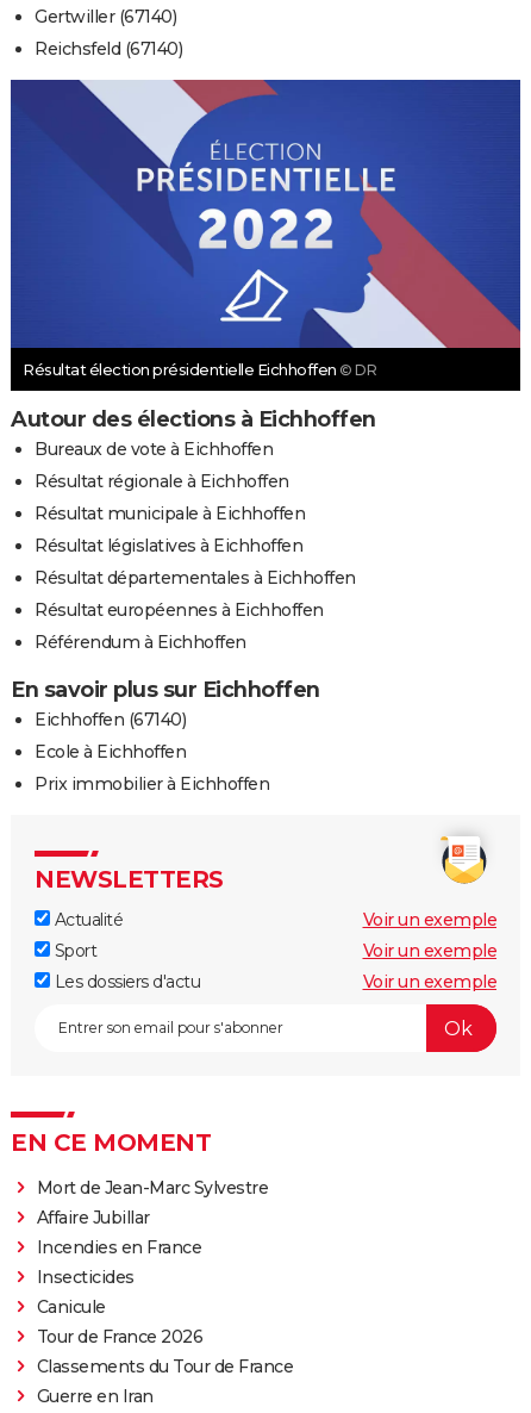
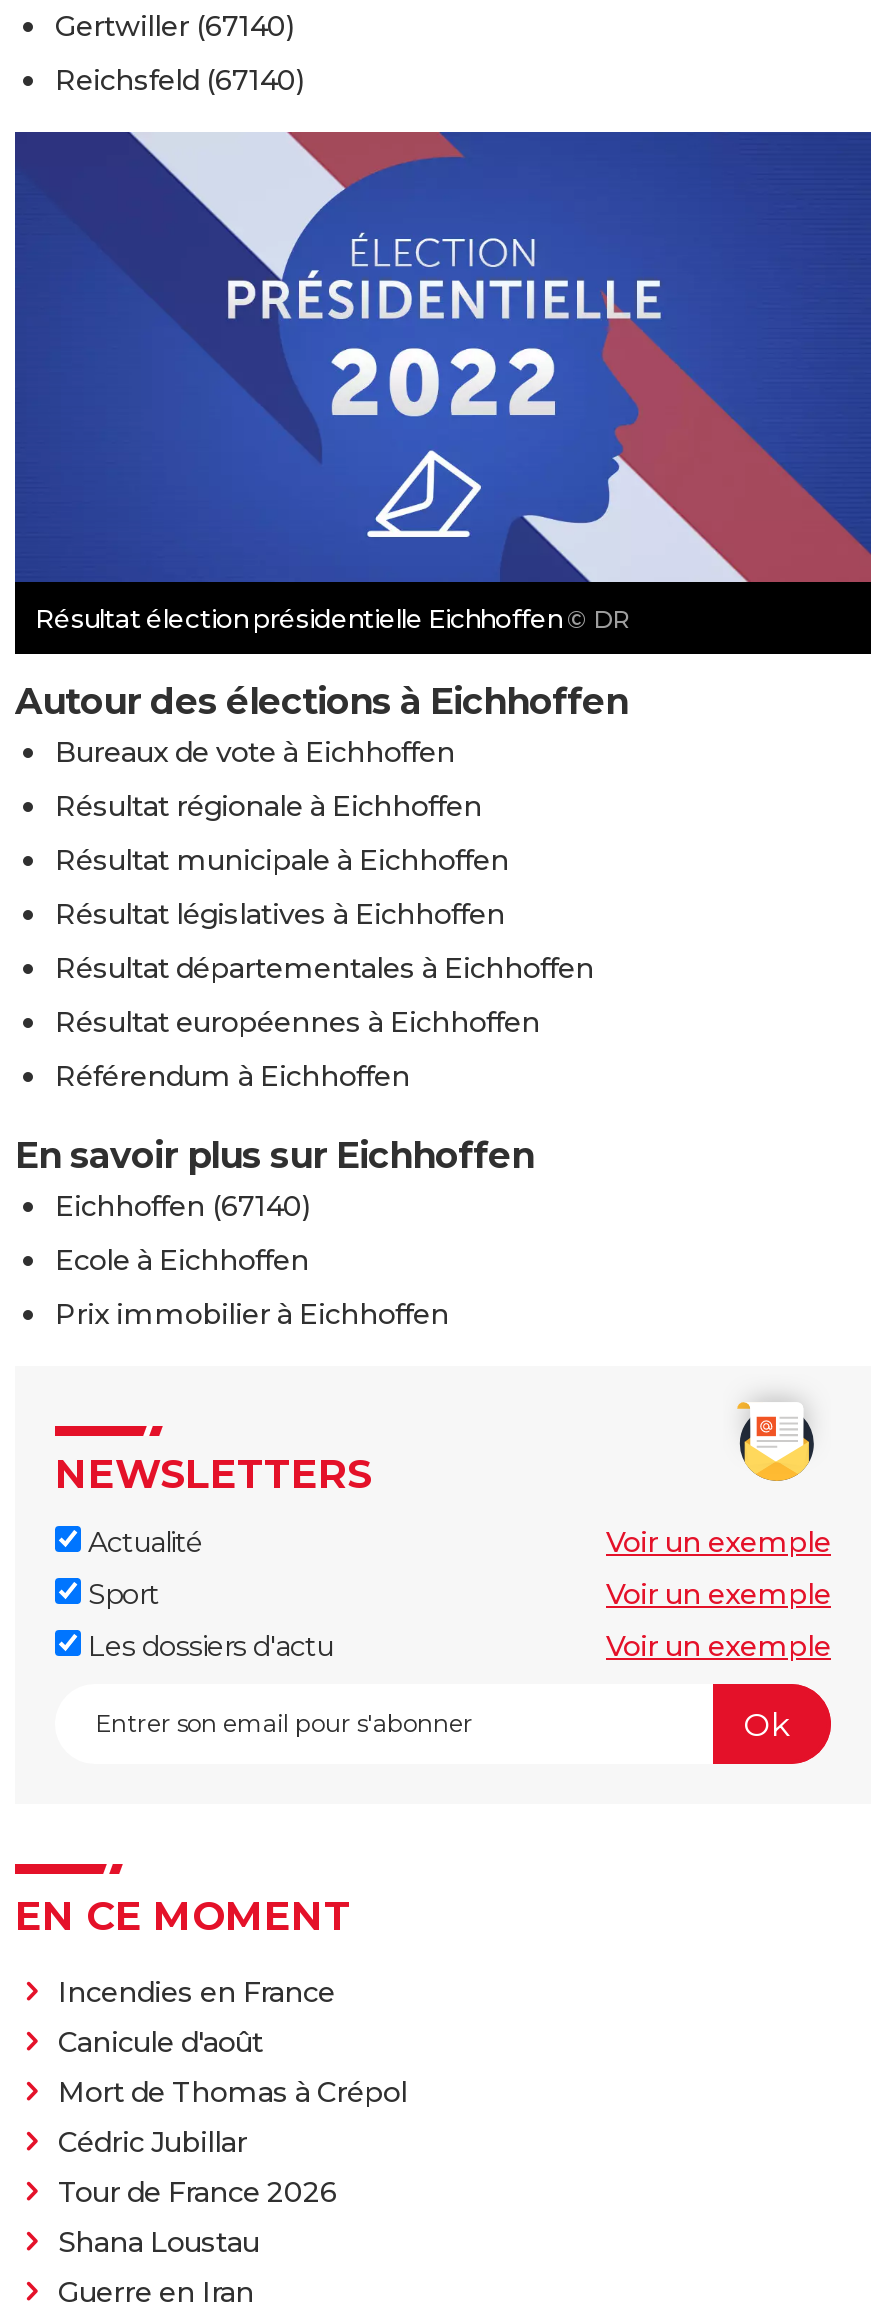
[36,1178,268,1229] Mort de Jean-Marc Sylvestre | Affaire Jubillar -> none
moved [36,1237,201,1259] -> [58,1975,335,2011]: Incendies en France
[36,1267,134,1318] Insecticides | Canicule -> [58,2025,407,2161] Canicule d'août | Mort de Thomas à Crépol | Cédric Jubillar
[36,1356,293,1378] Classements du Tour de France -> [58,2225,259,2261] Shana Loustau

